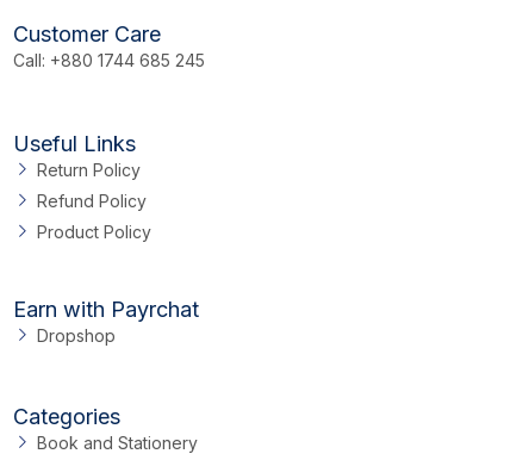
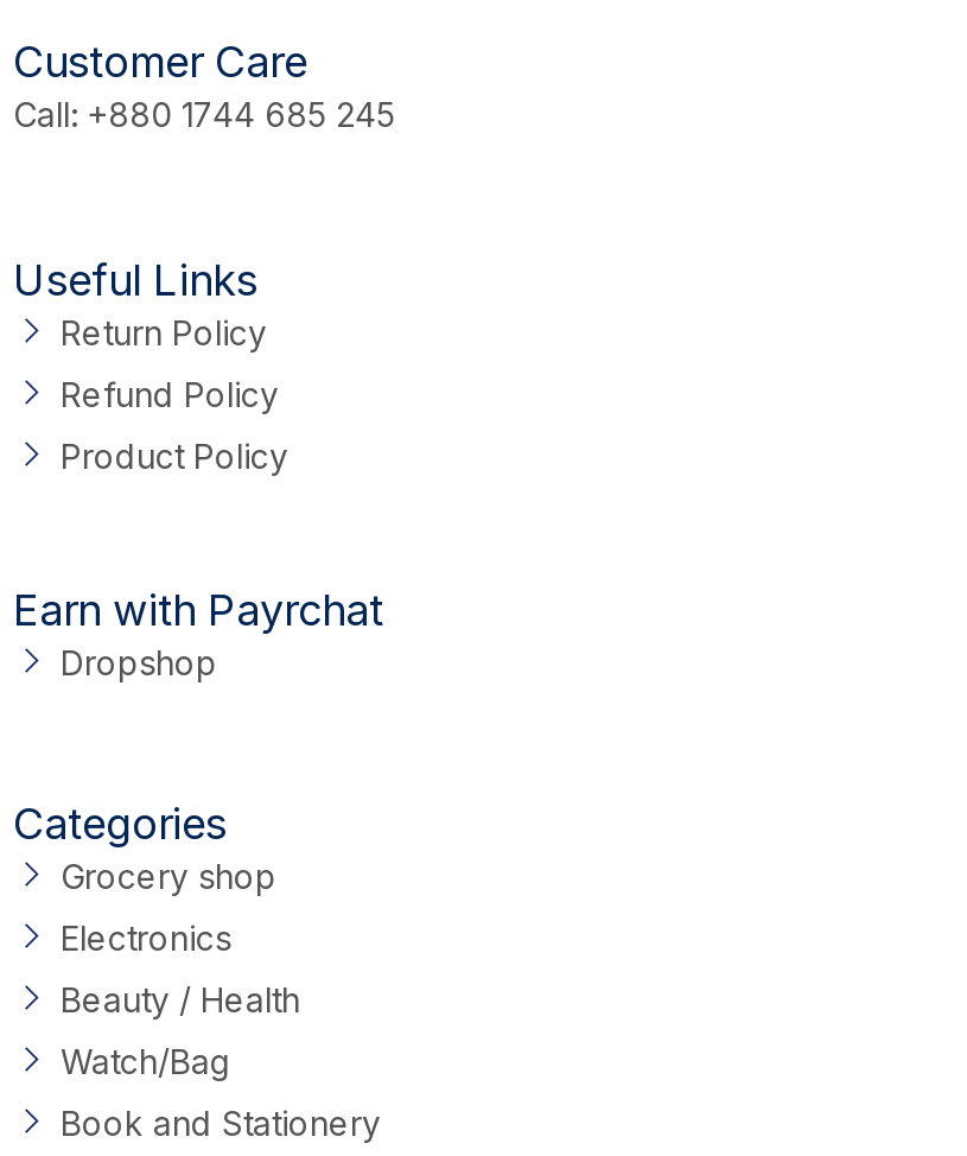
none -> [61,855,300,1080] Grocery shop | Electronics | Beauty / Health | Watch/Bag

